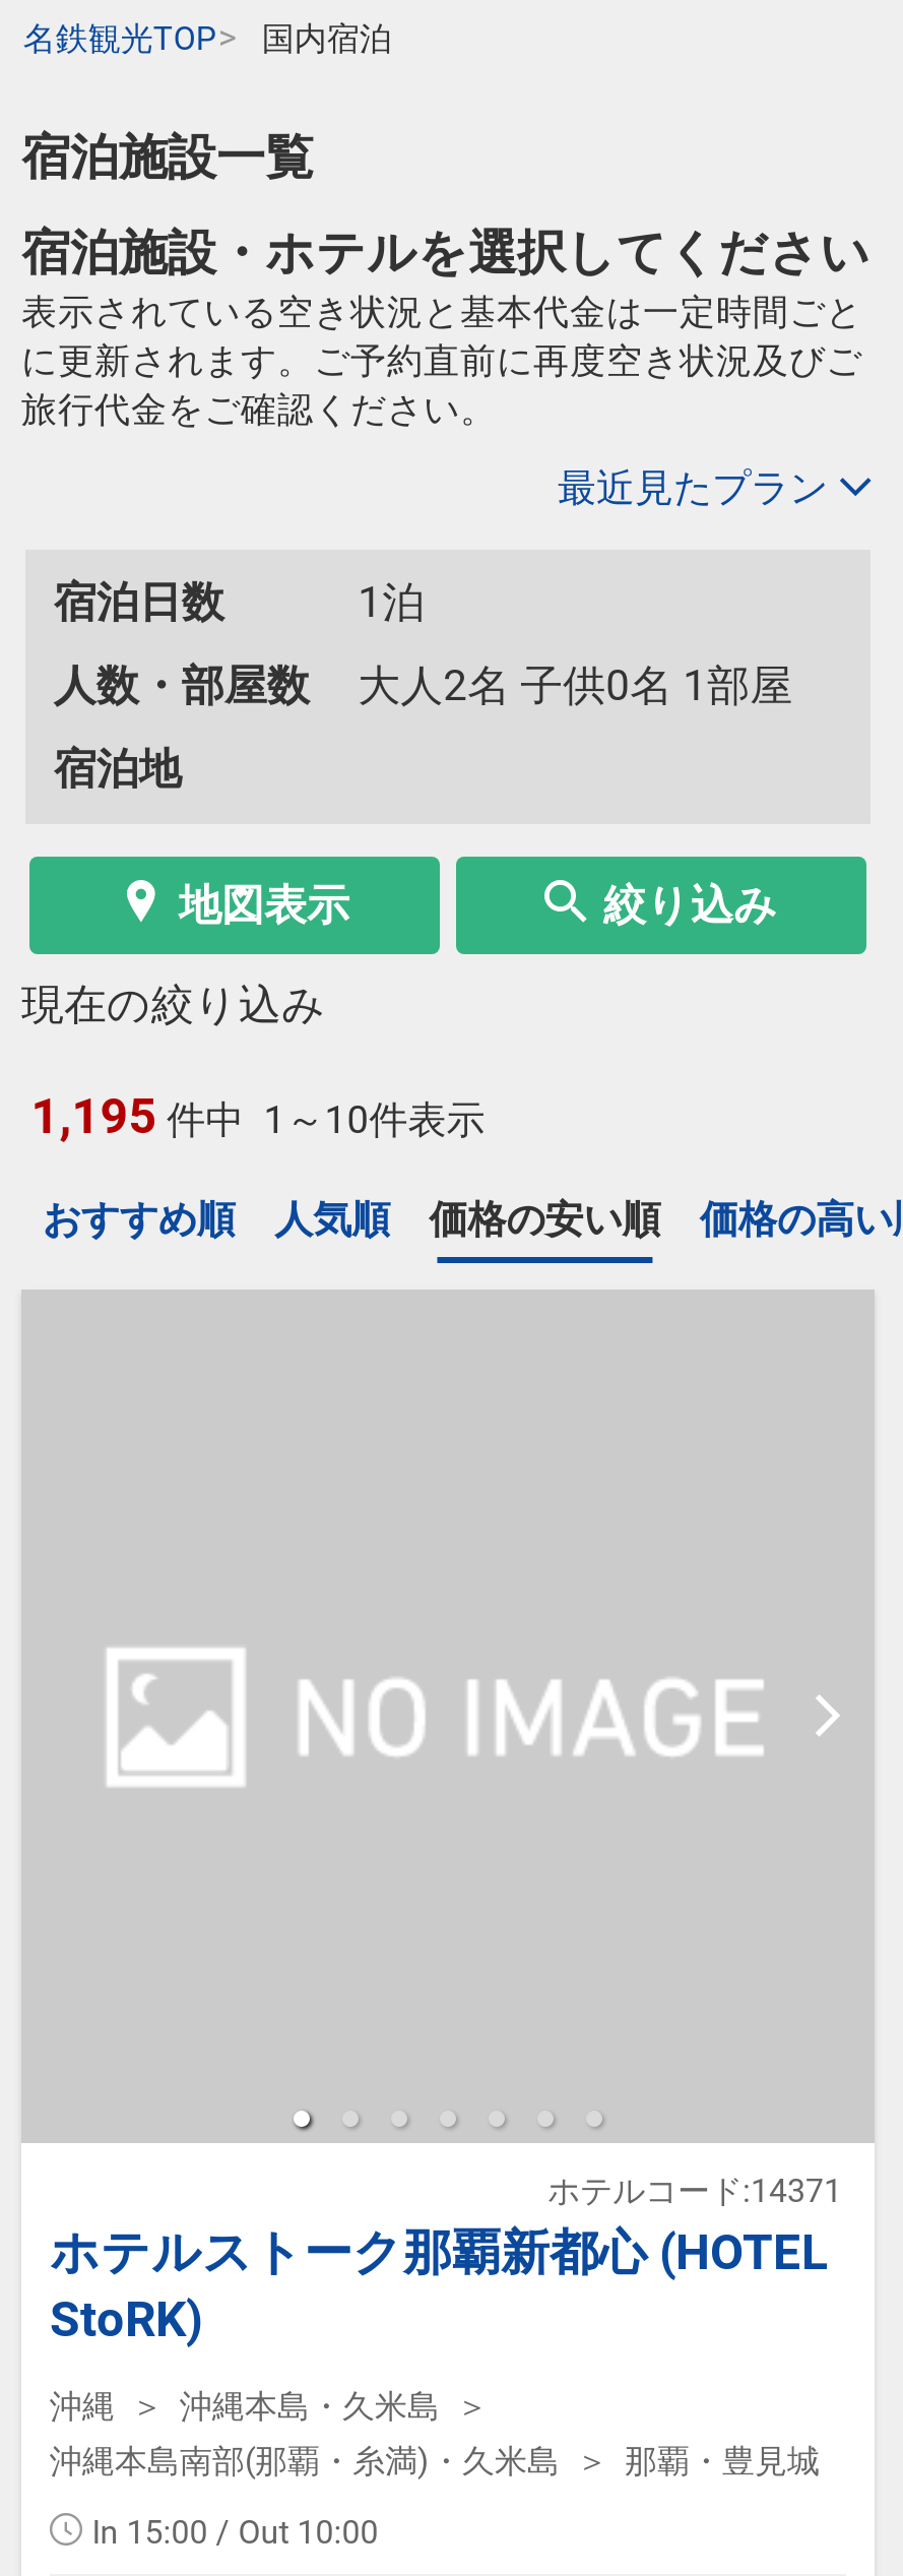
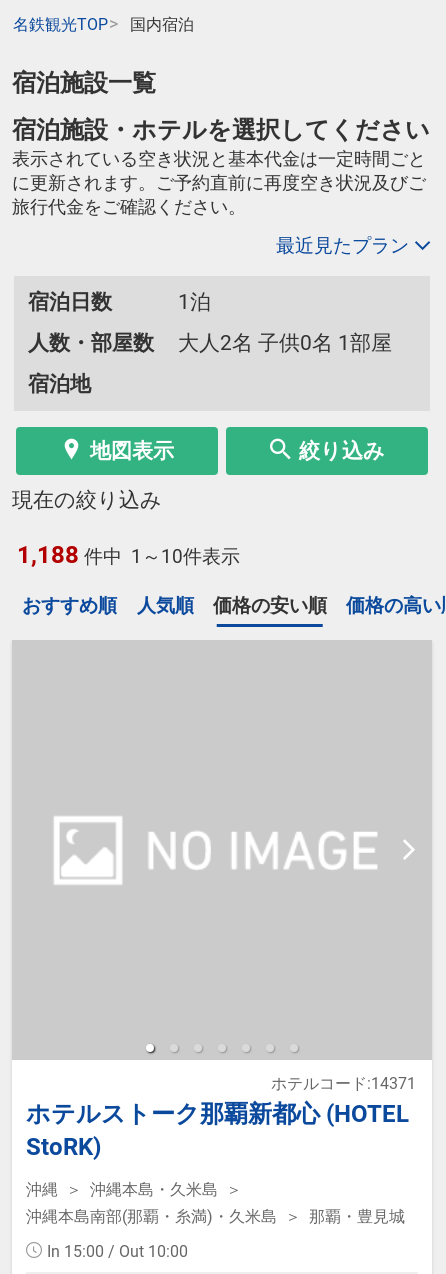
[31,1088,485,1145] 1,195 件中 1～10件表示 -> [17,541,240,569] 1,188 件中 1～10件表示

